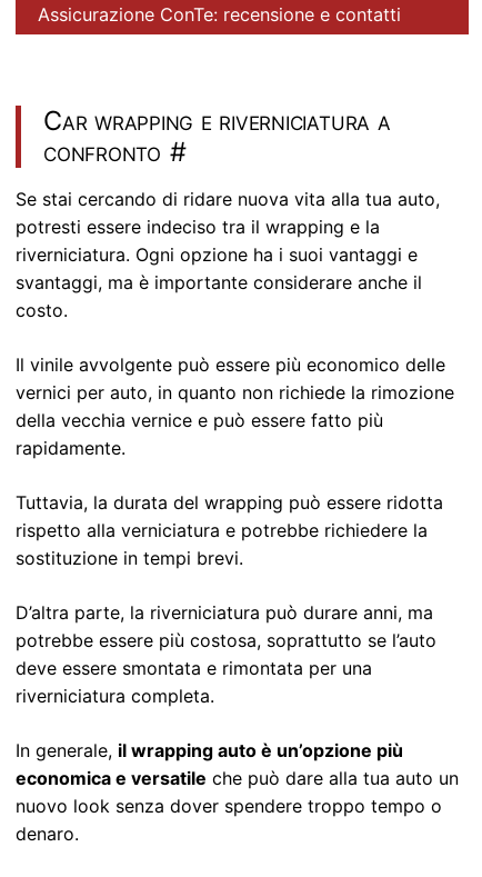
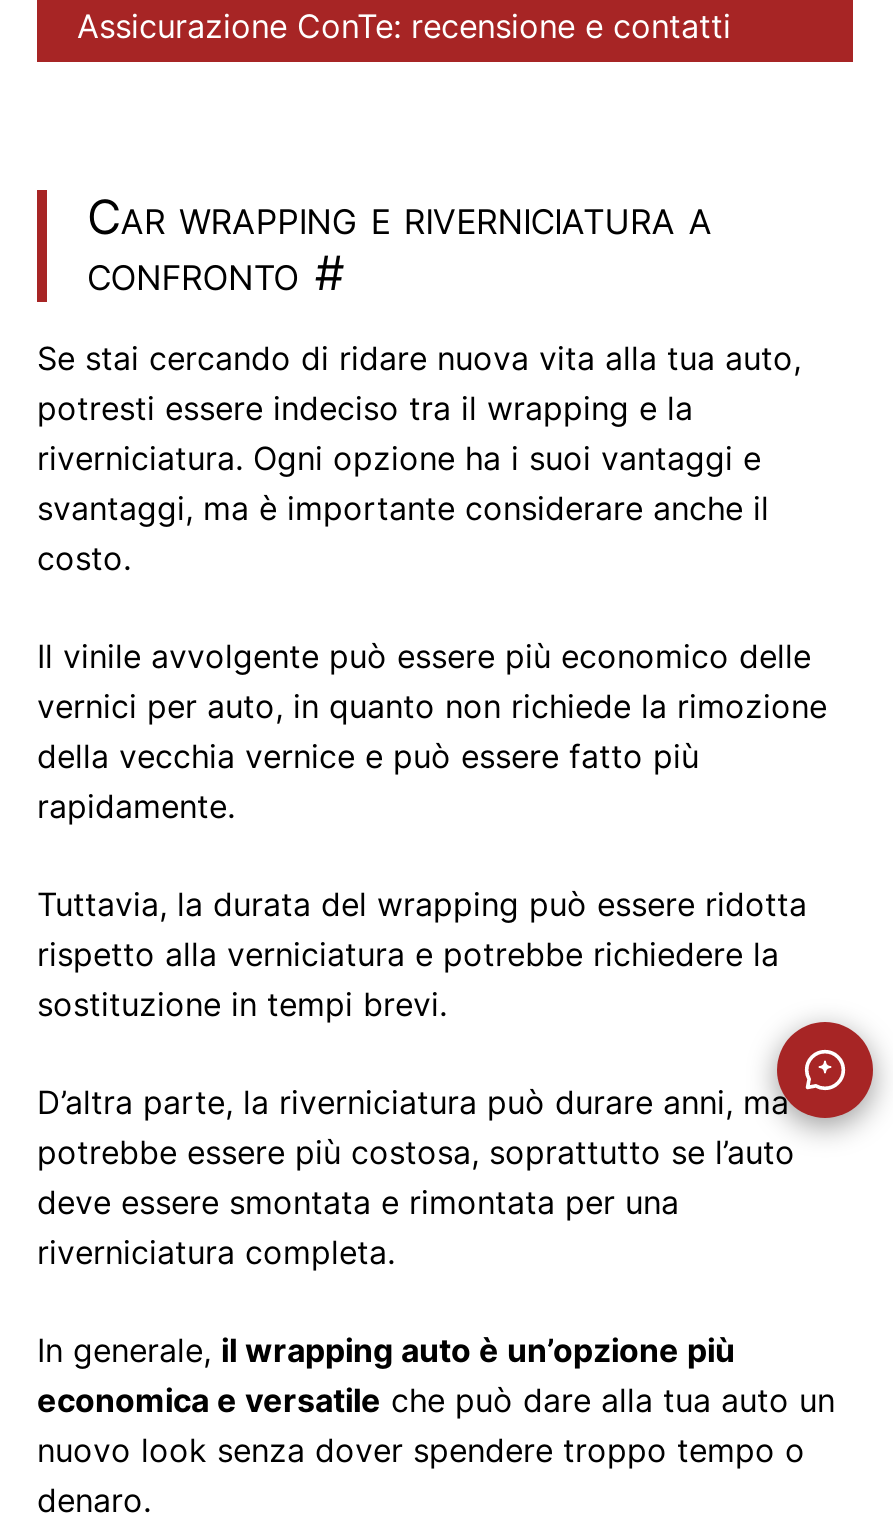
none -> [769,1018,881,1134] [image]

